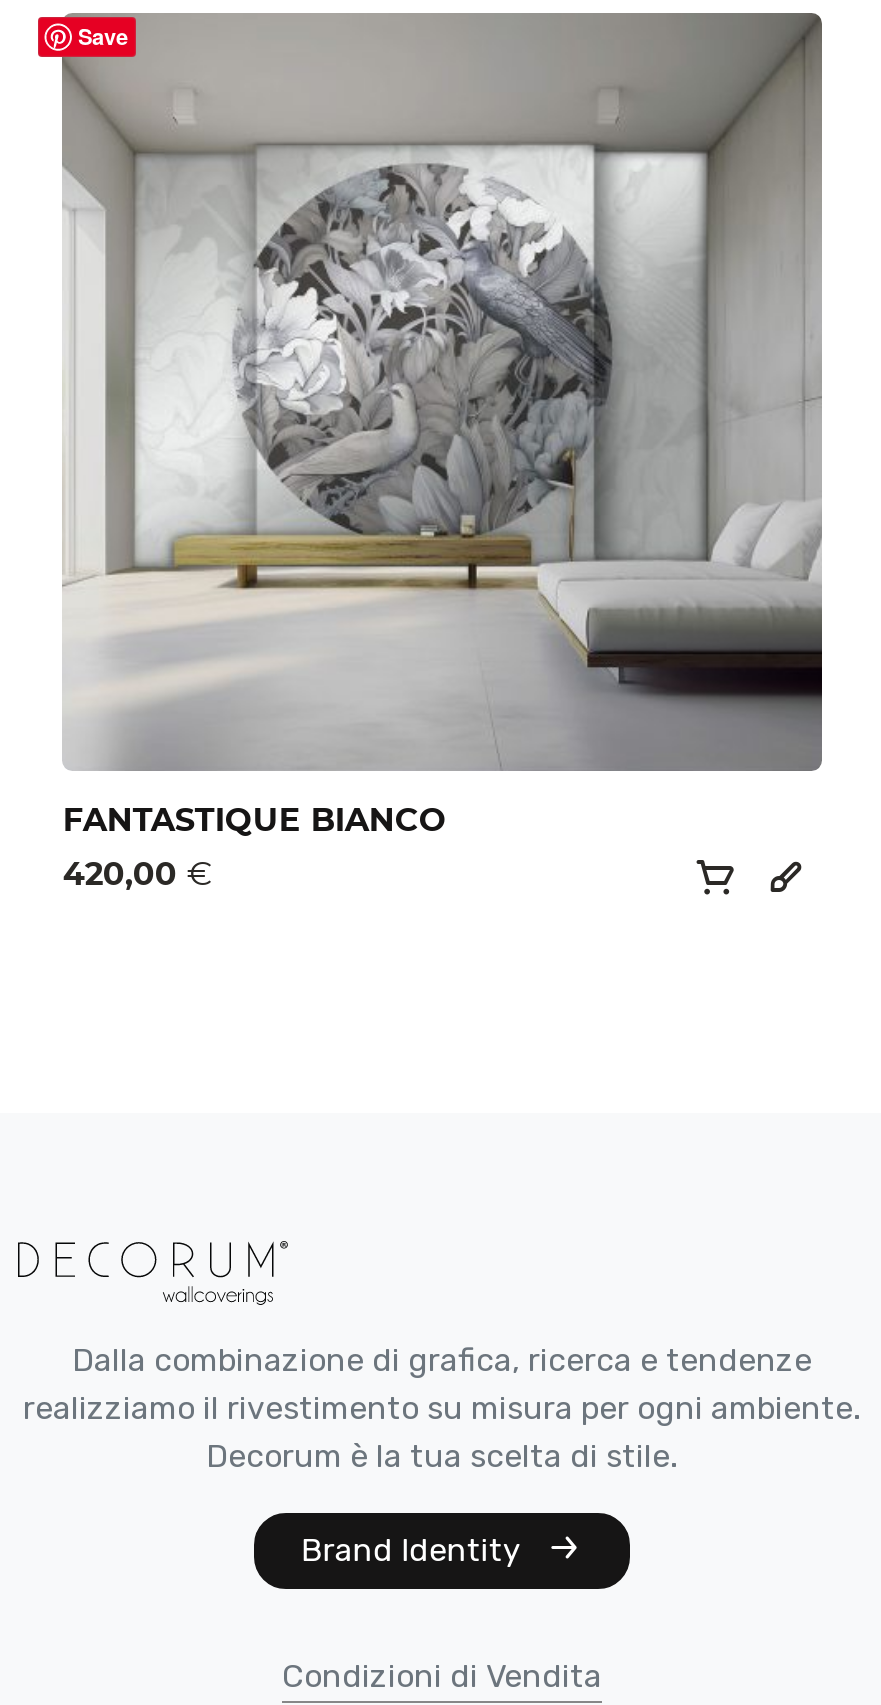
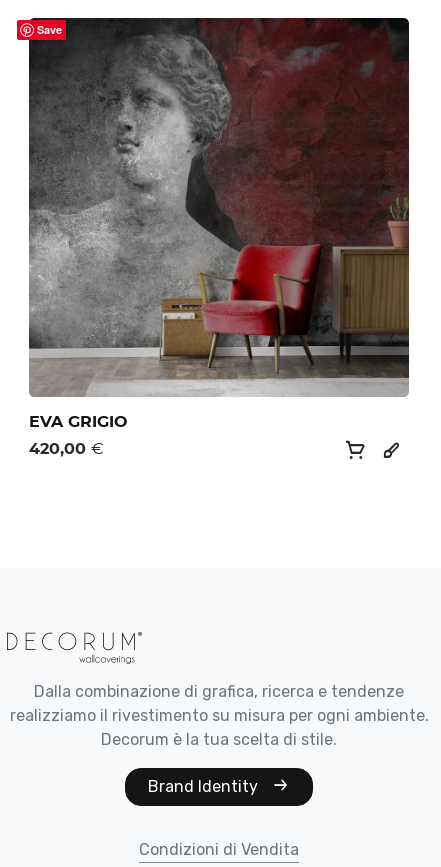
[62,11,824,837] [image] | FANTASTIQUE BIANCO -> [28,17,409,430] [image] | EVA GRIGIO

